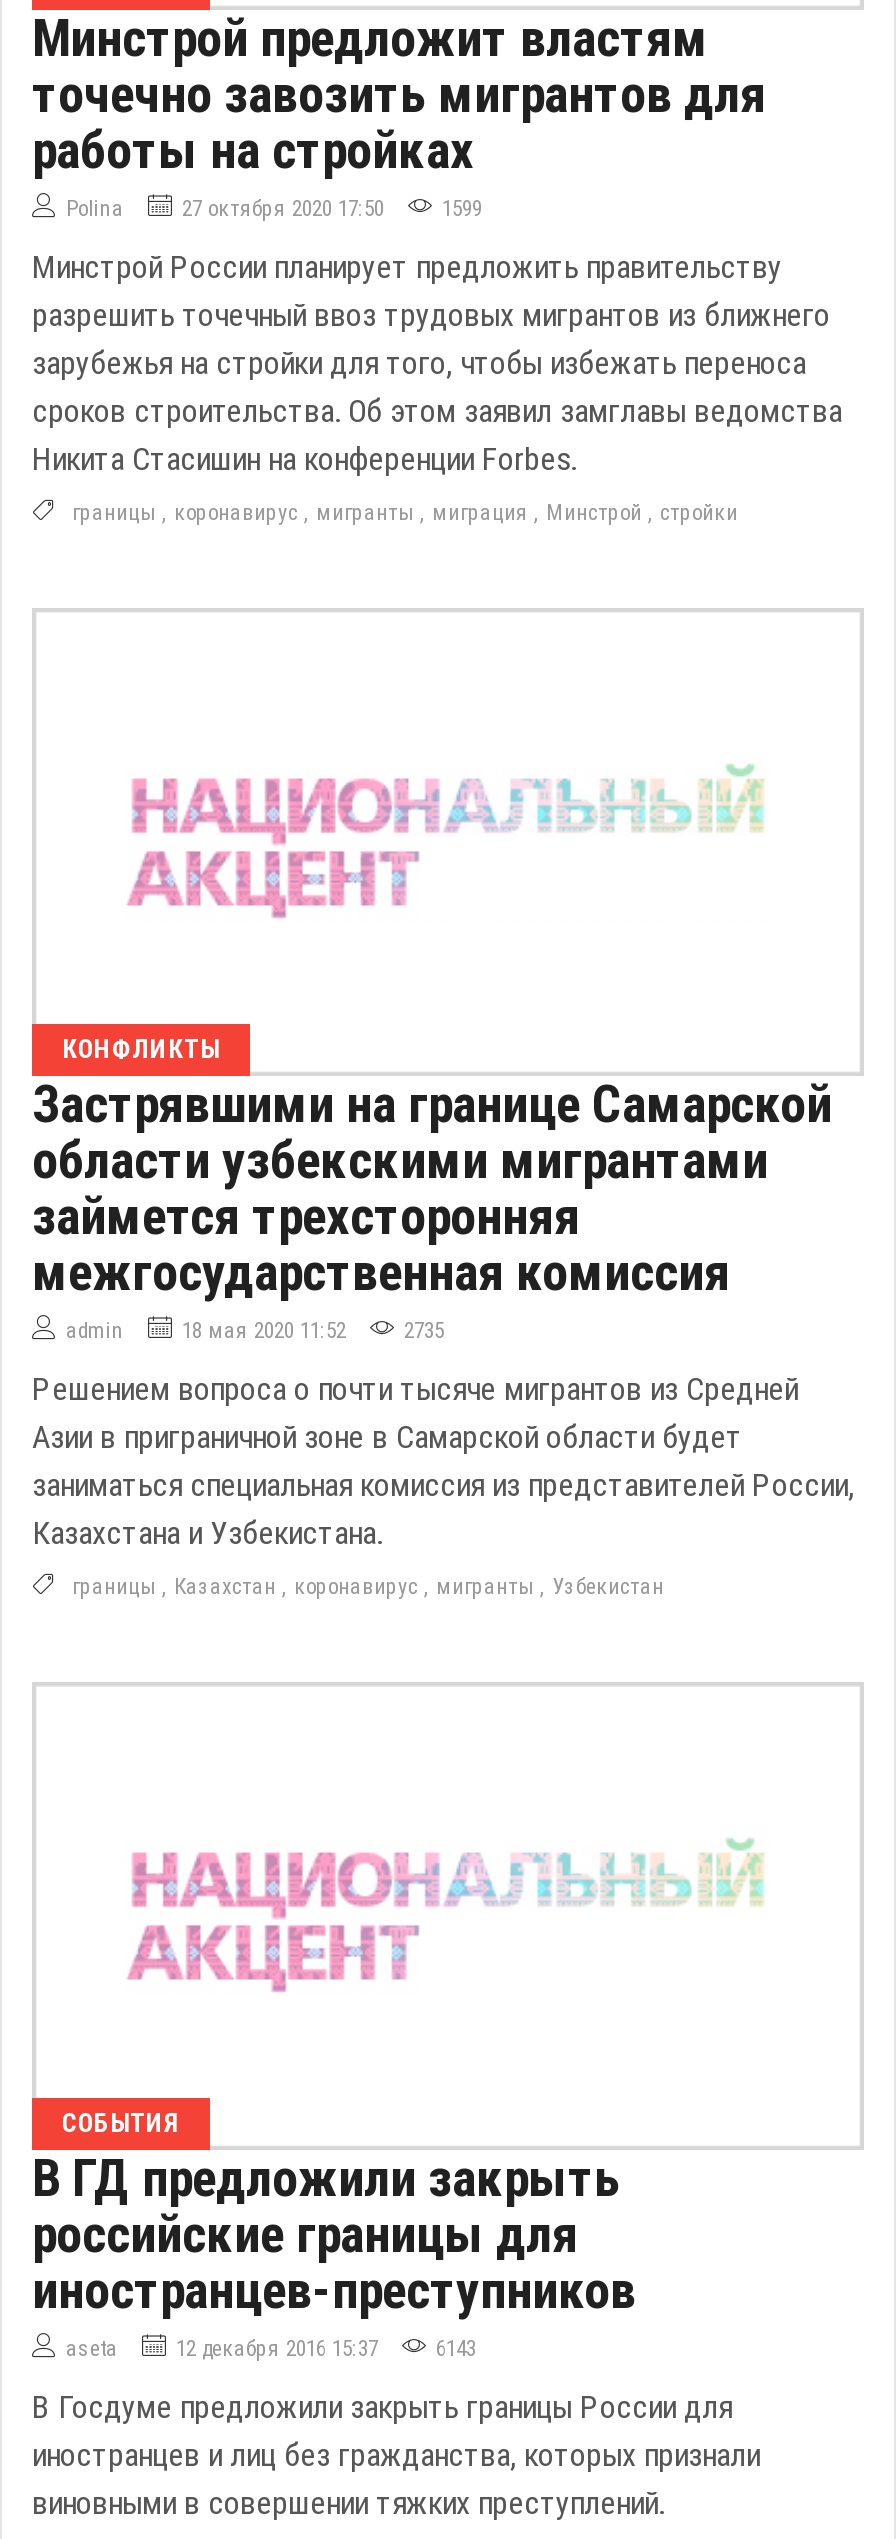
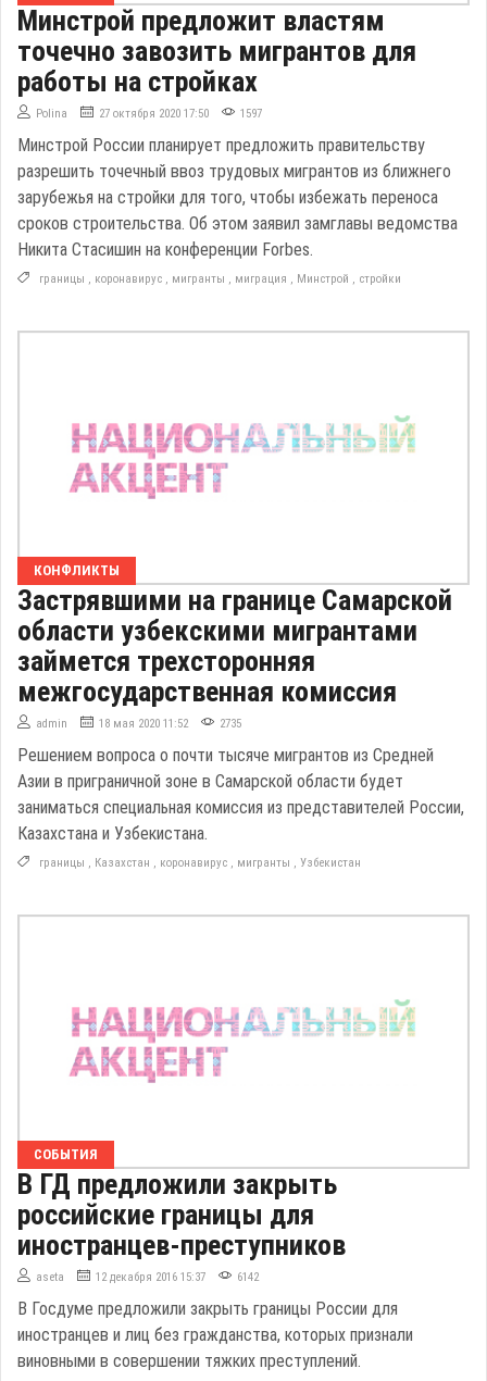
[442,196,482,222] 1599 -> [240,107,262,121] 1597
[436,2336,476,2362] 6143 -> [237,1270,259,1284] 6142

